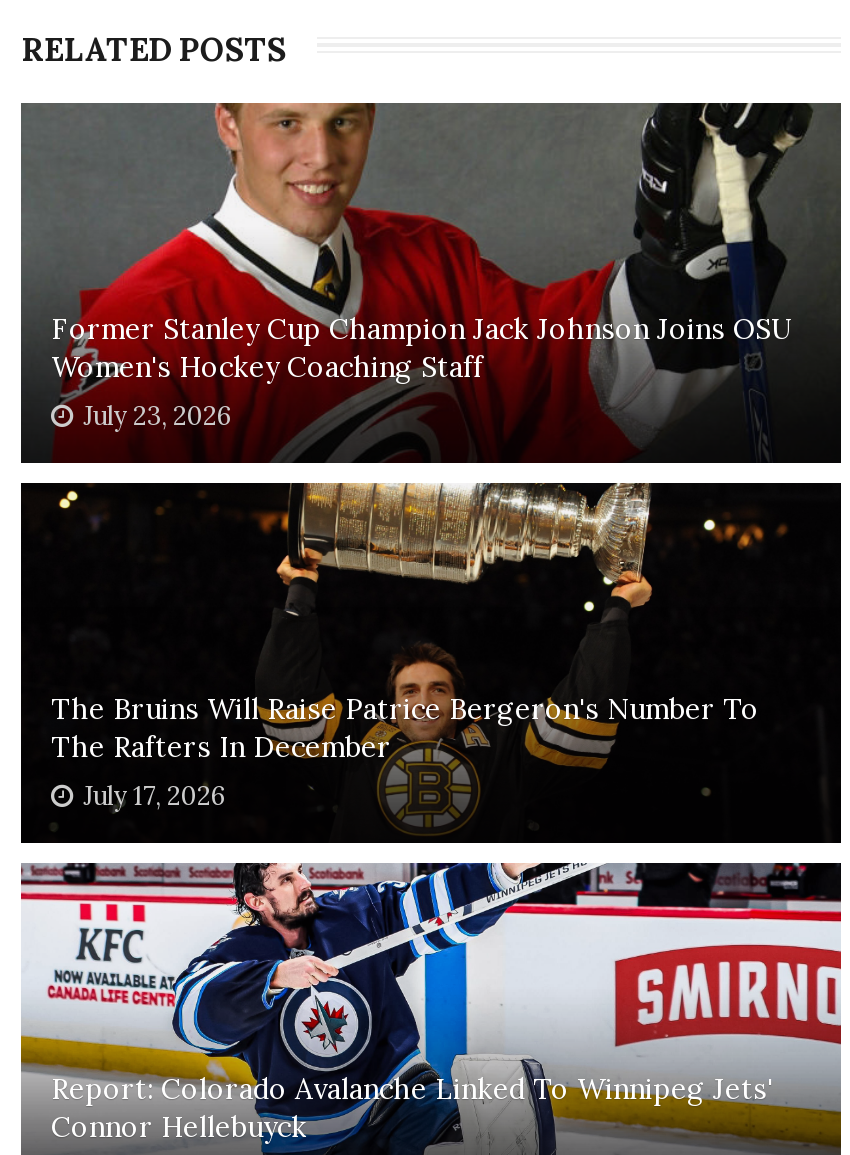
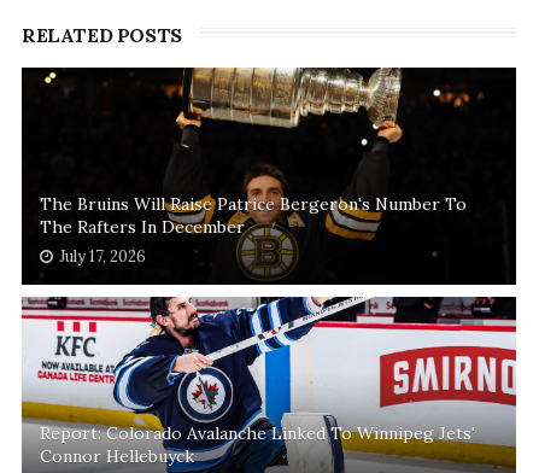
[21,101,841,463] [image] | Former Stanley Cup Champion Jack Johnson Joins OSU | Women's Hockey Coaching Staff | July 23, 2026 -> none

